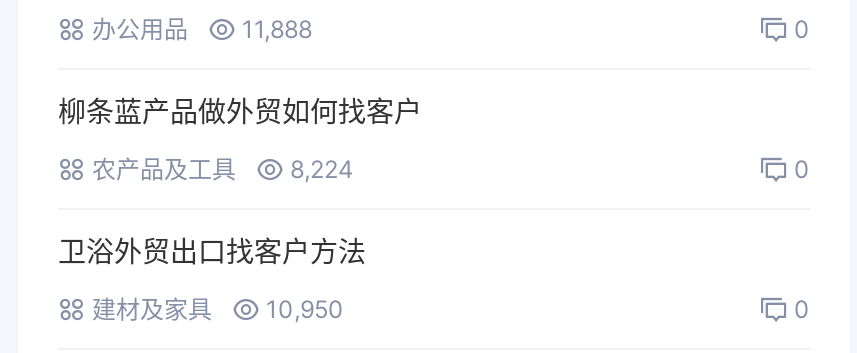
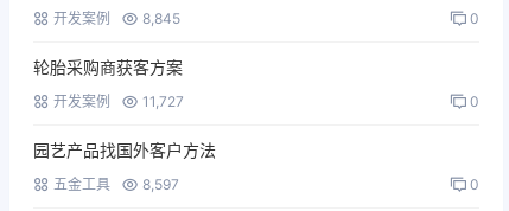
[92,14,312,44] 办公用品 | 11,888 -> [53,9,180,27] 开发案例 | 8,845
[58,94,422,128] 柳条蓝产品做外贸如何找客户 -> [33,57,183,77] 轮胎采购商获客方案
[92,154,354,184] 农产品及工具 | 8,224 -> [53,92,184,110] 开发案例 | 11,727
[58,234,366,268] 卫浴外贸出口找客户方法 -> [33,140,216,160] 园艺产品找国外客户方法
[92,294,344,324] 建材及家具 | 10,950 -> [53,175,179,193] 五金工具 | 8,597

